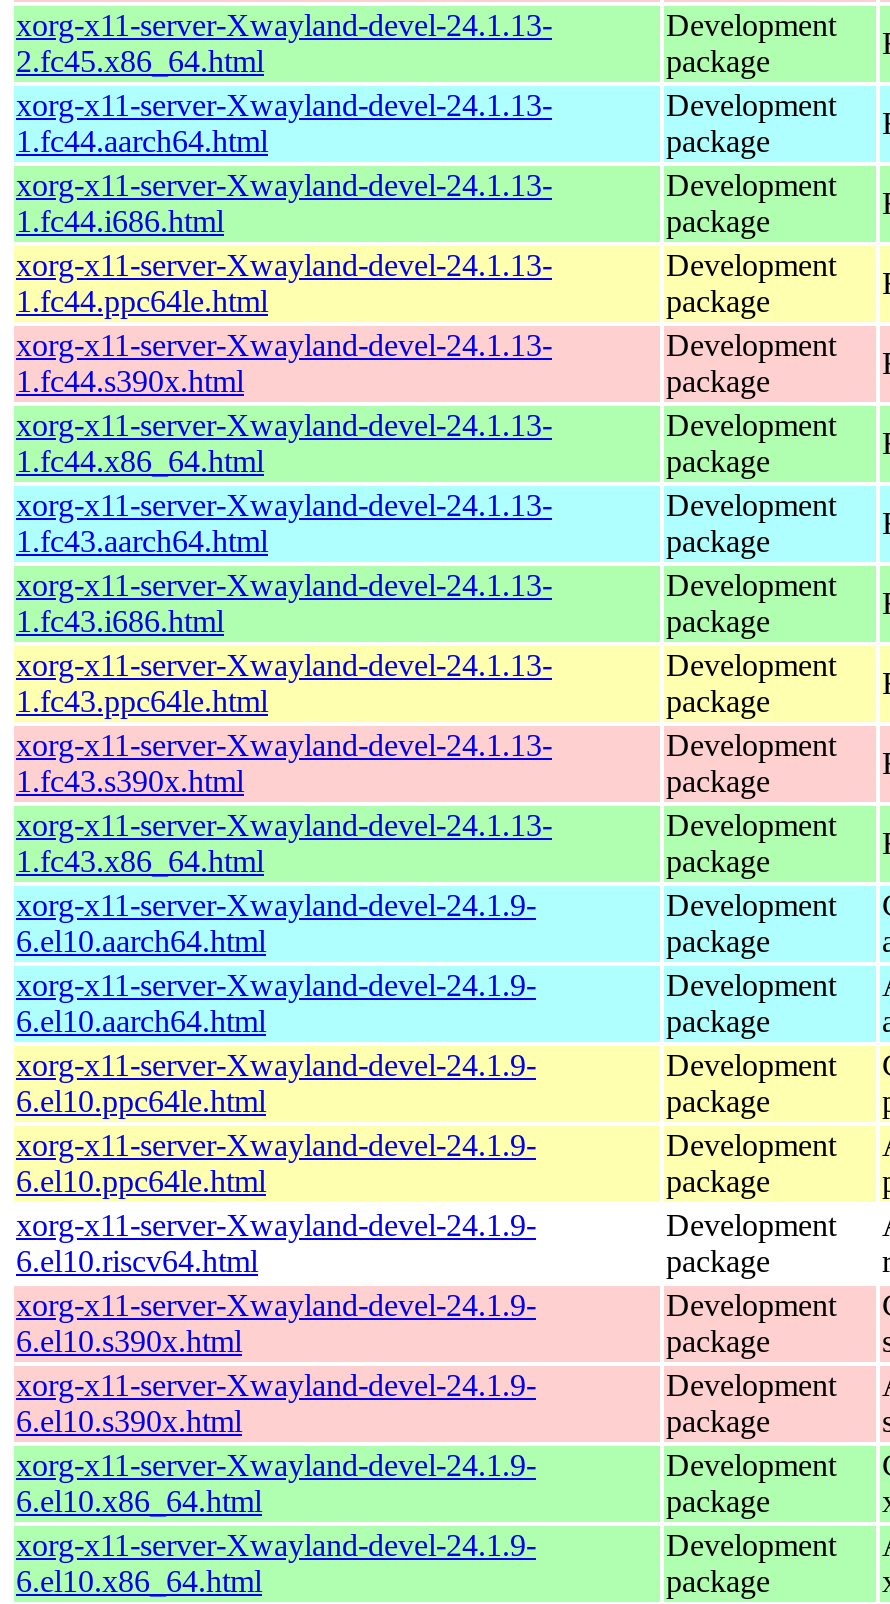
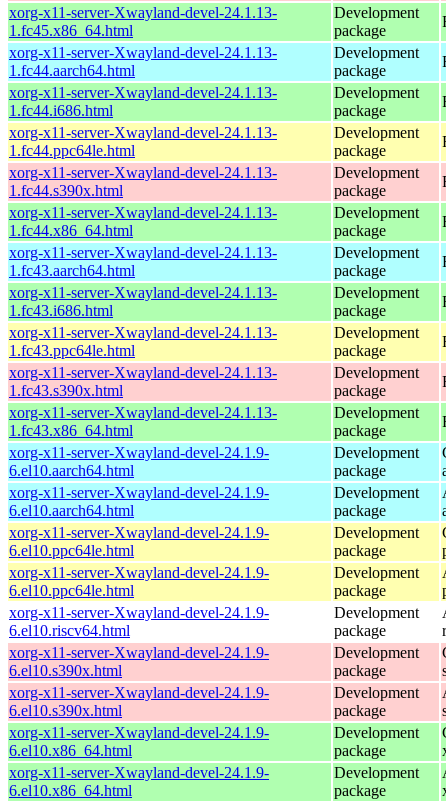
[16,43,264,77] 2.fc45.x86_64.html -> [9,22,133,39] 1.fc45.x86_64.html

